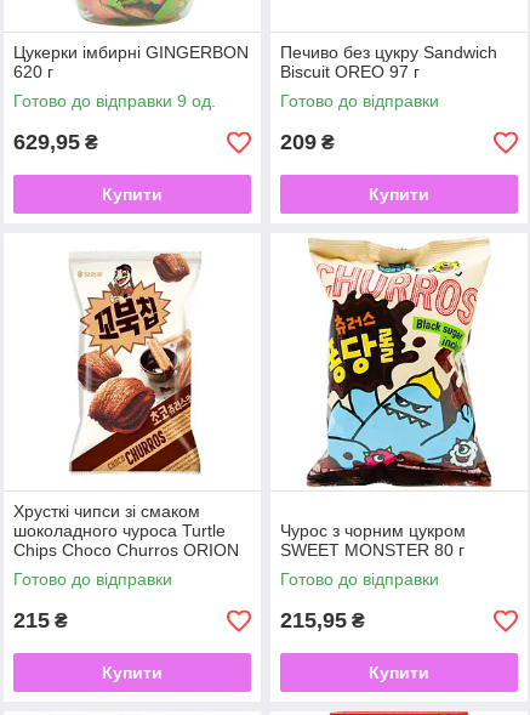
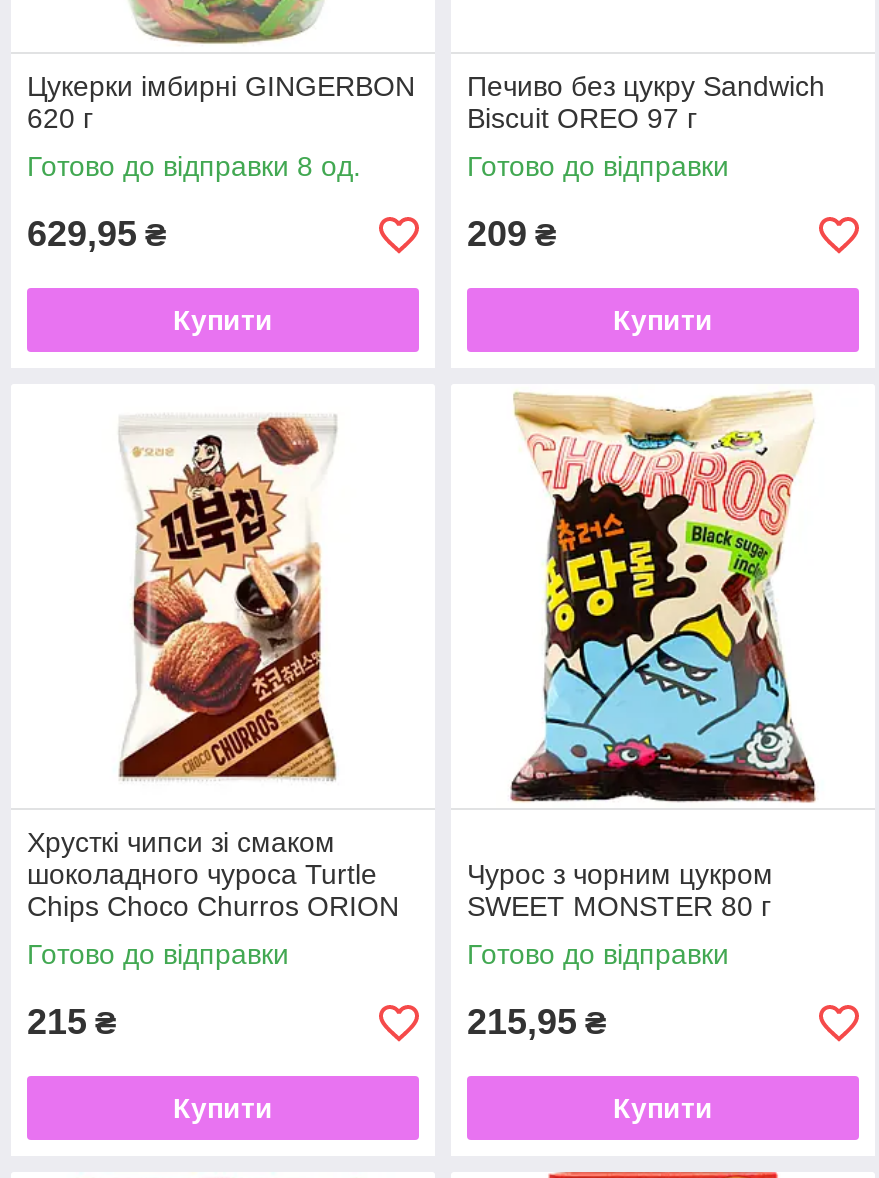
[13,91,216,110] Готово до відправки 9 од. -> [27,150,361,182] Готово до відправки 8 од.

